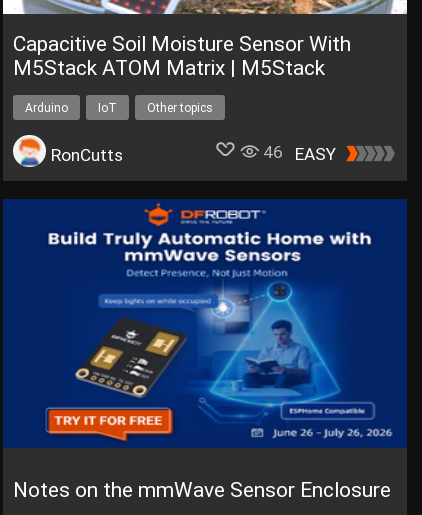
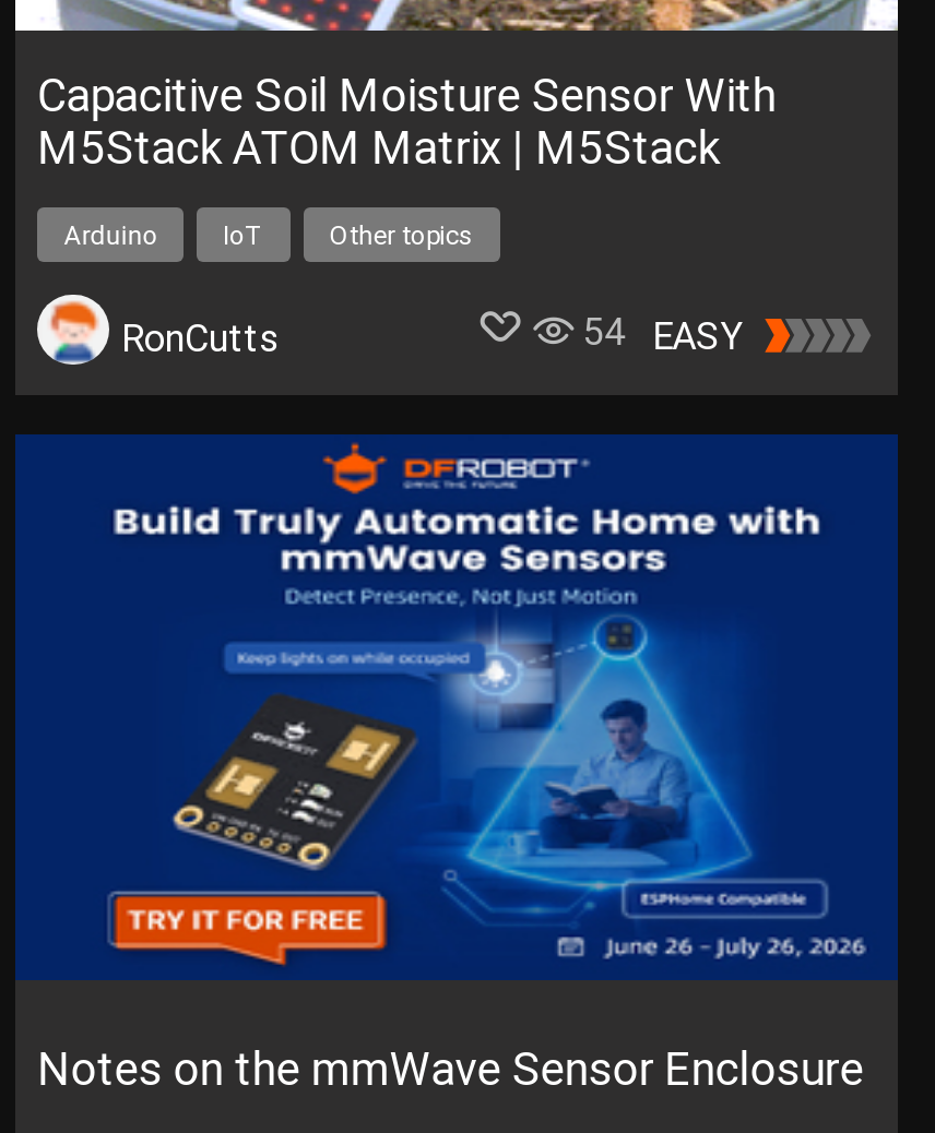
[263,142,336,164] 46 EASY -> [582,310,742,358] 54 EASY

